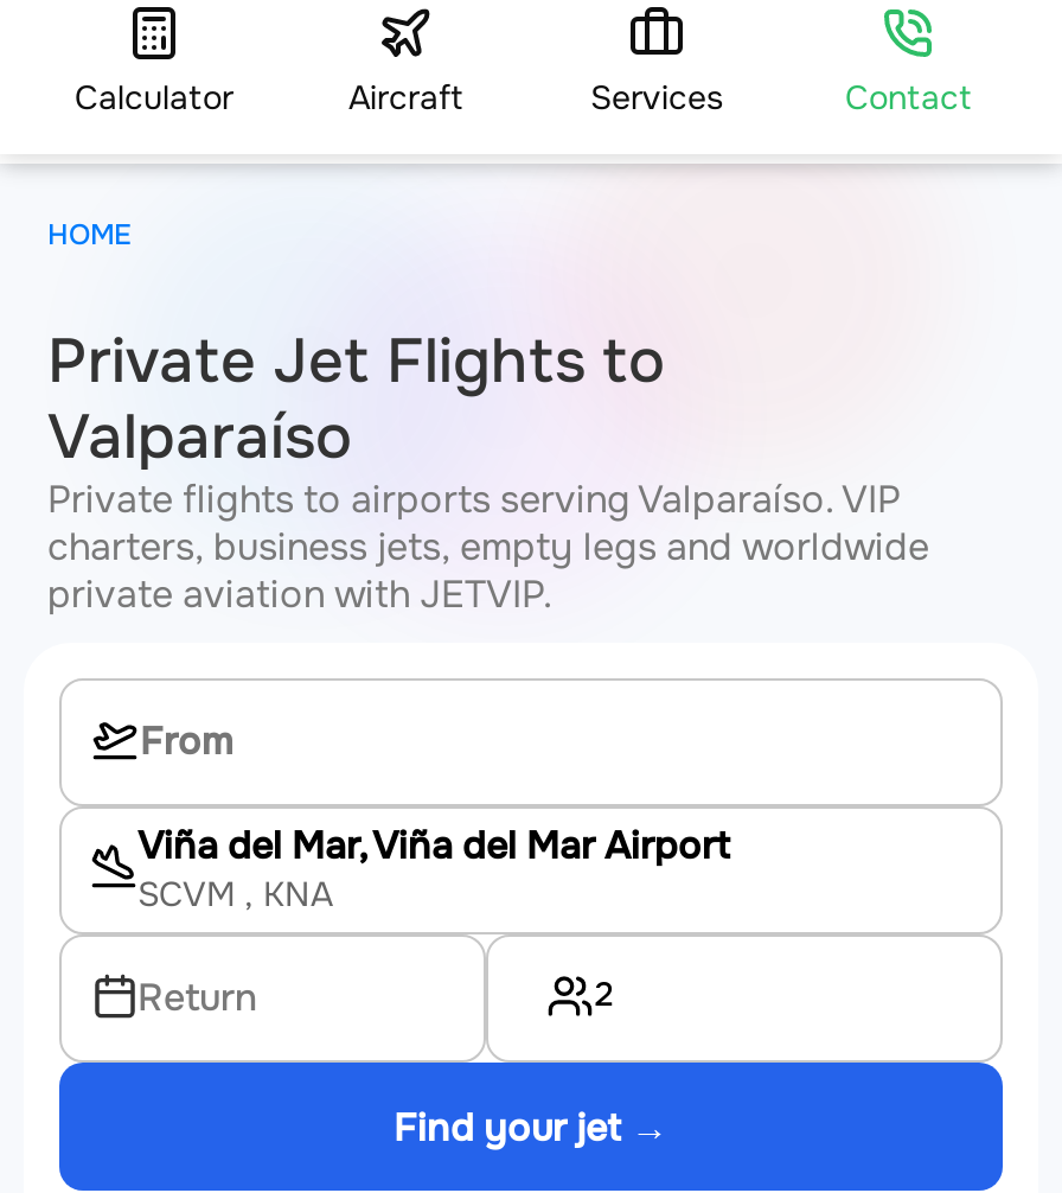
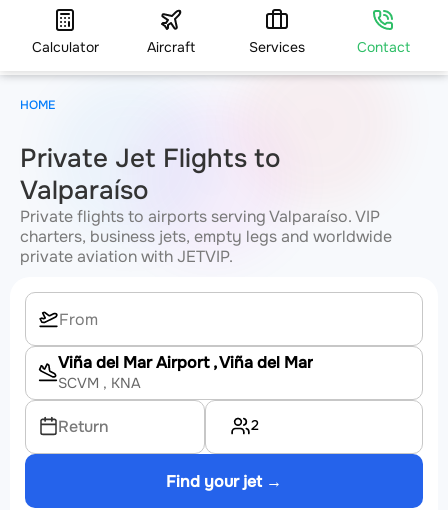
[137,822,730,871] Viña del Mar, Viña del Mar Airport -> [58,352,313,373] Viña del Mar Airport, Viña del Mar

